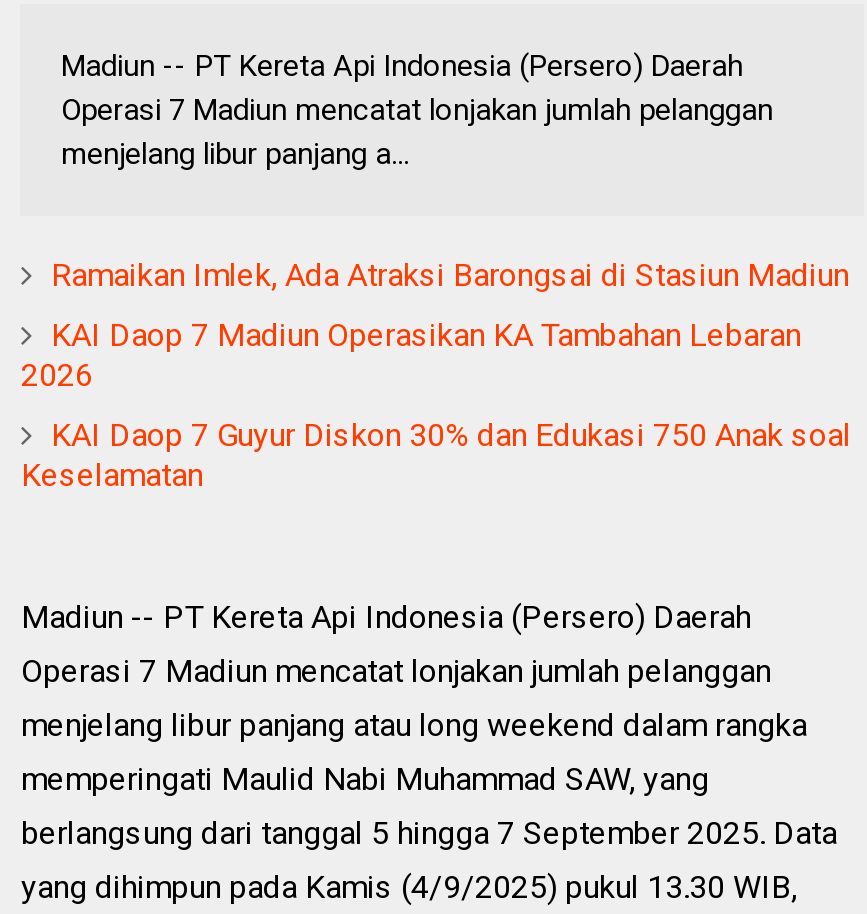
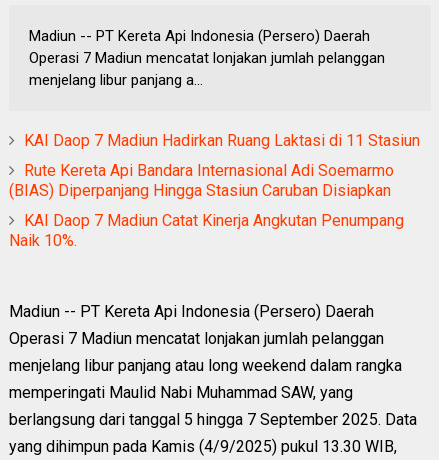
[51,255,849,293] Ramaikan Imlek, Ada Atraksi Barongsai di Stasiun Madiun -> [24,130,420,149] KAI Daop 7 Madiun Hadirkan Ruang Laktasi di 11 Stasiun
[21,315,801,393] KAI Daop 7 Madiun Operasikan KA Tambahan Lebaran | 2026 -> [9,160,394,199] Rute Kereta Api Bandara Internasional Adi Soemarmo | (BIAS) Diperpanjang Hingga Stasiun Caruban Disiapkan
[21,415,851,493] KAI Daop 7 Guyur Diskon 30% dan Edukasi 750 Anak soal | Keselamatan -> [9,210,404,249] KAI Daop 7 Madiun Catat Kinerja Angkutan Penumpang | Naik 10%.

